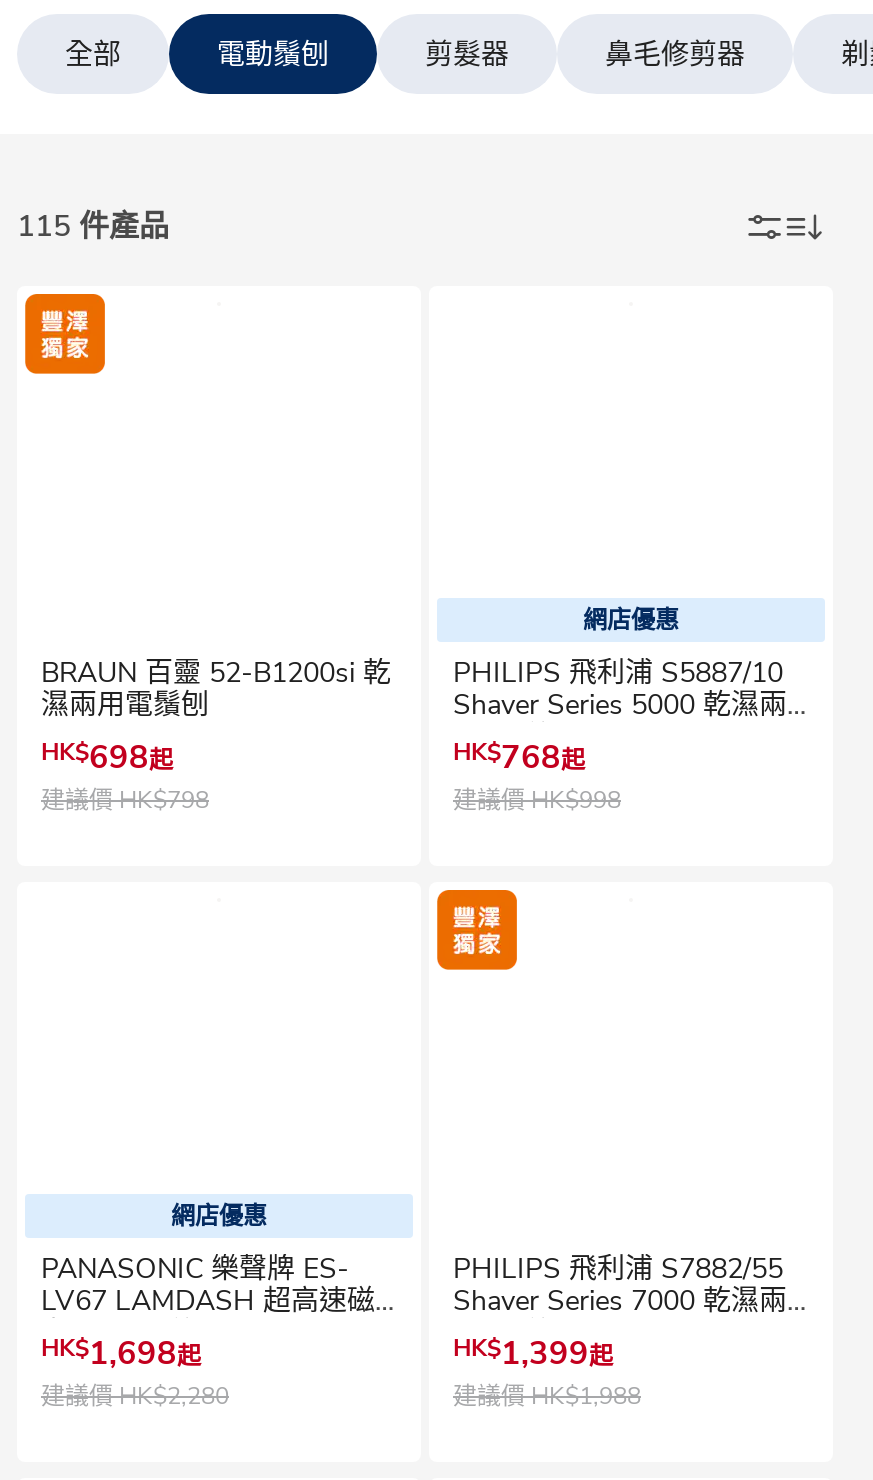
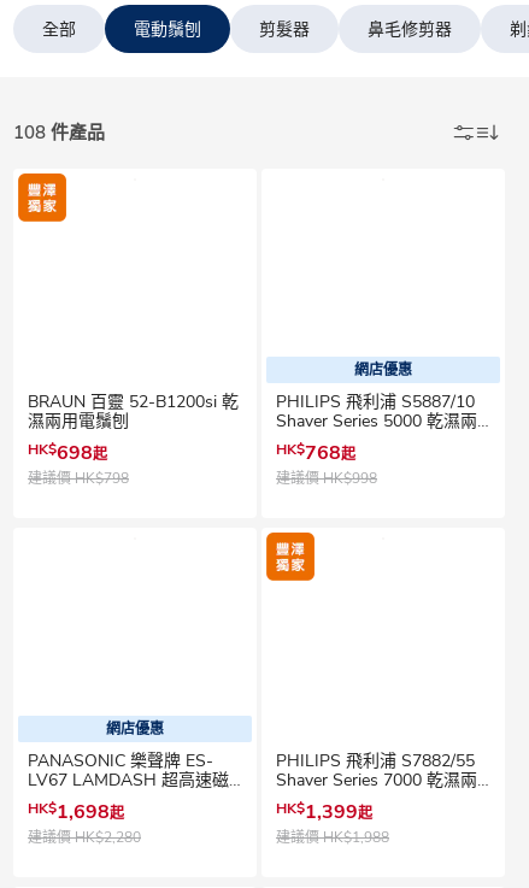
[17,206,169,246] 115 件產品 -> [13,120,105,145] 108 件產品

